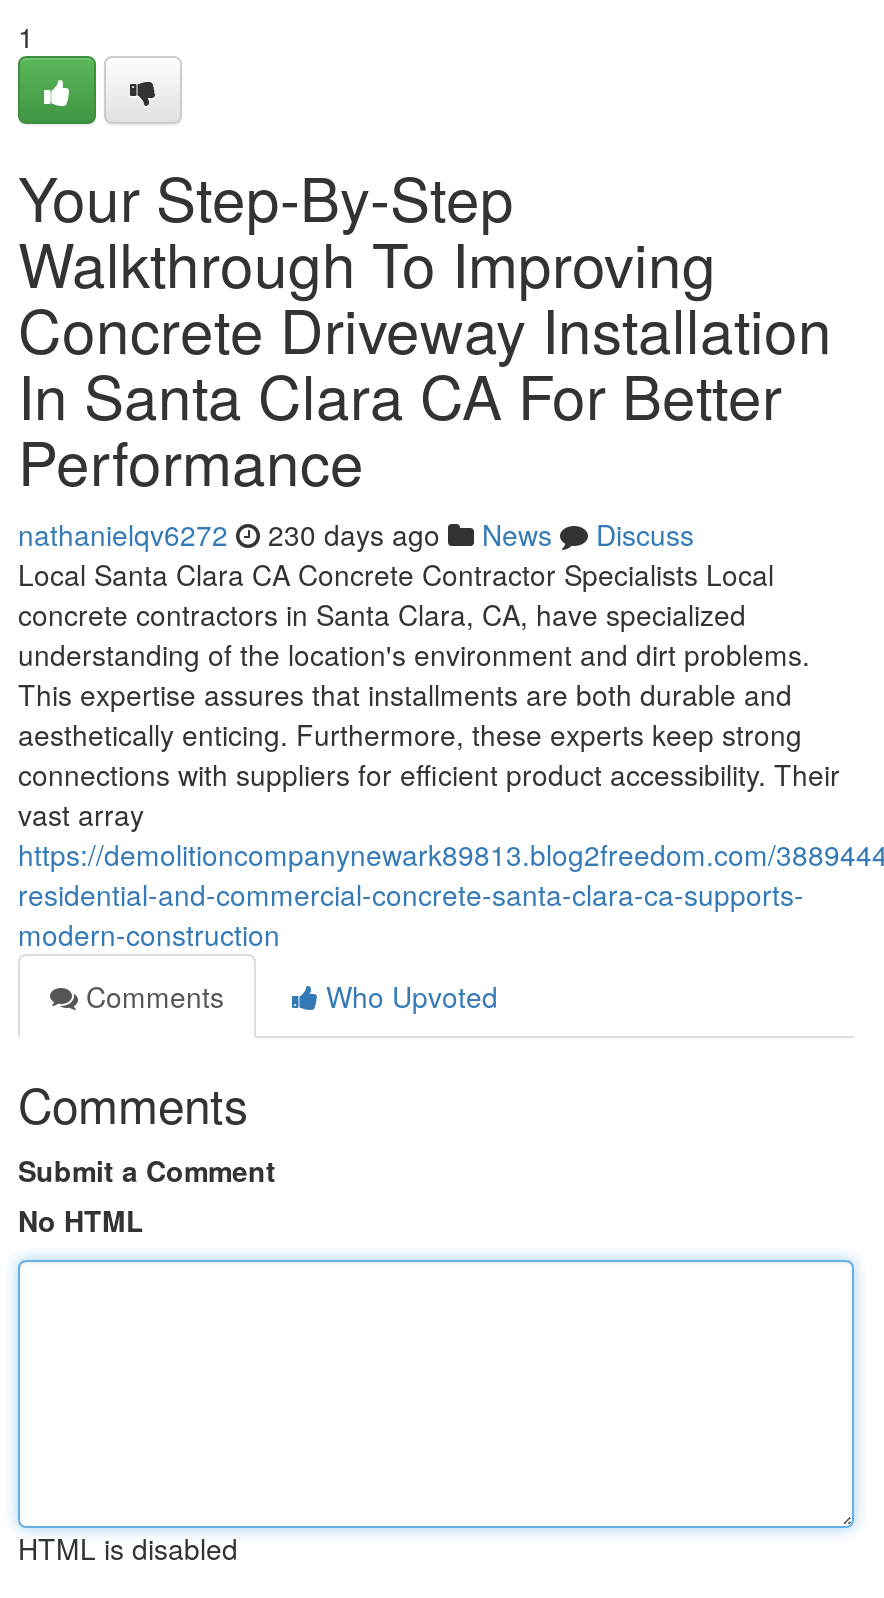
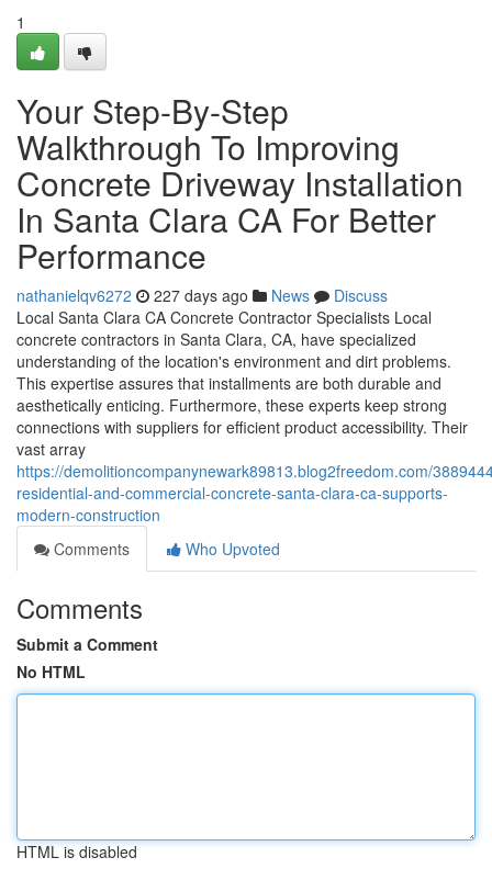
[18,514,694,554] nathanielqv6272 230 days ago News Discuss -> [16,284,388,306] nathanielqv6272 227 days ago News Discuss

